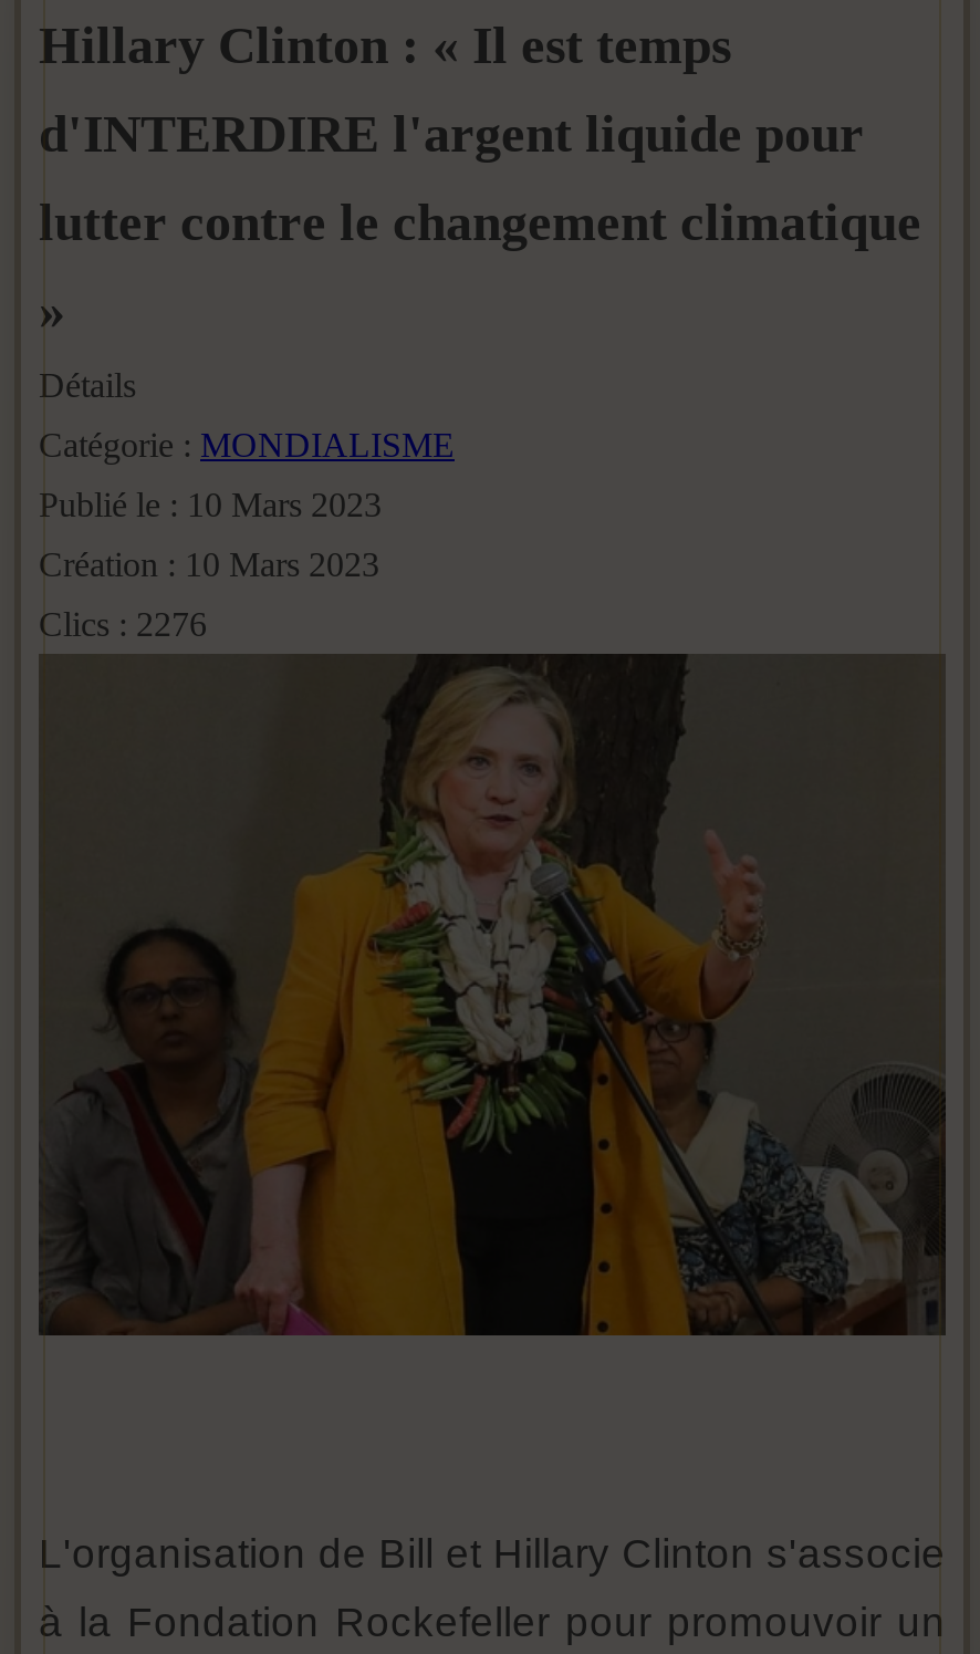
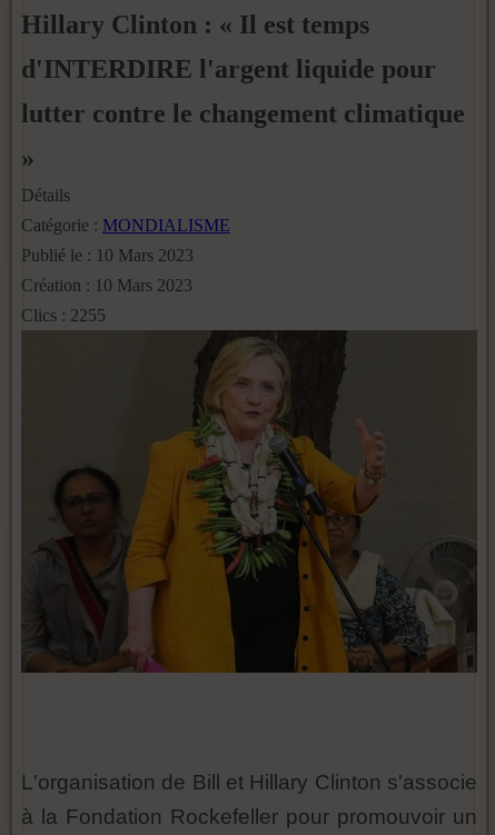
[39,605,207,643] Clics : 2276 -> [21,306,106,325] Clics : 2255

